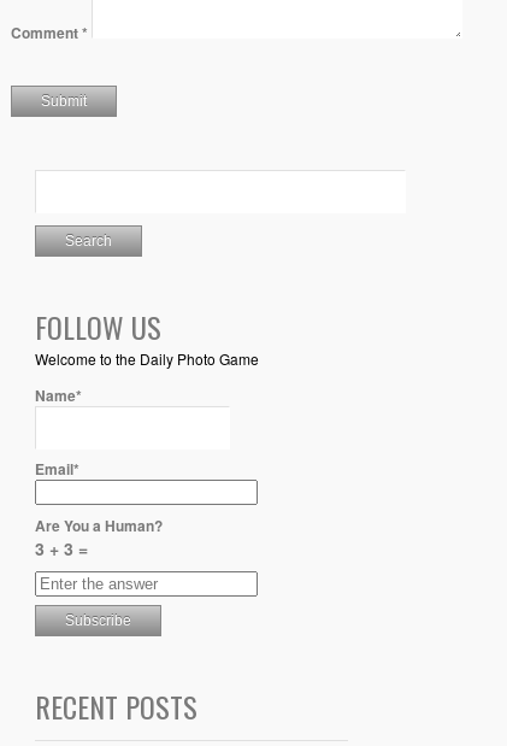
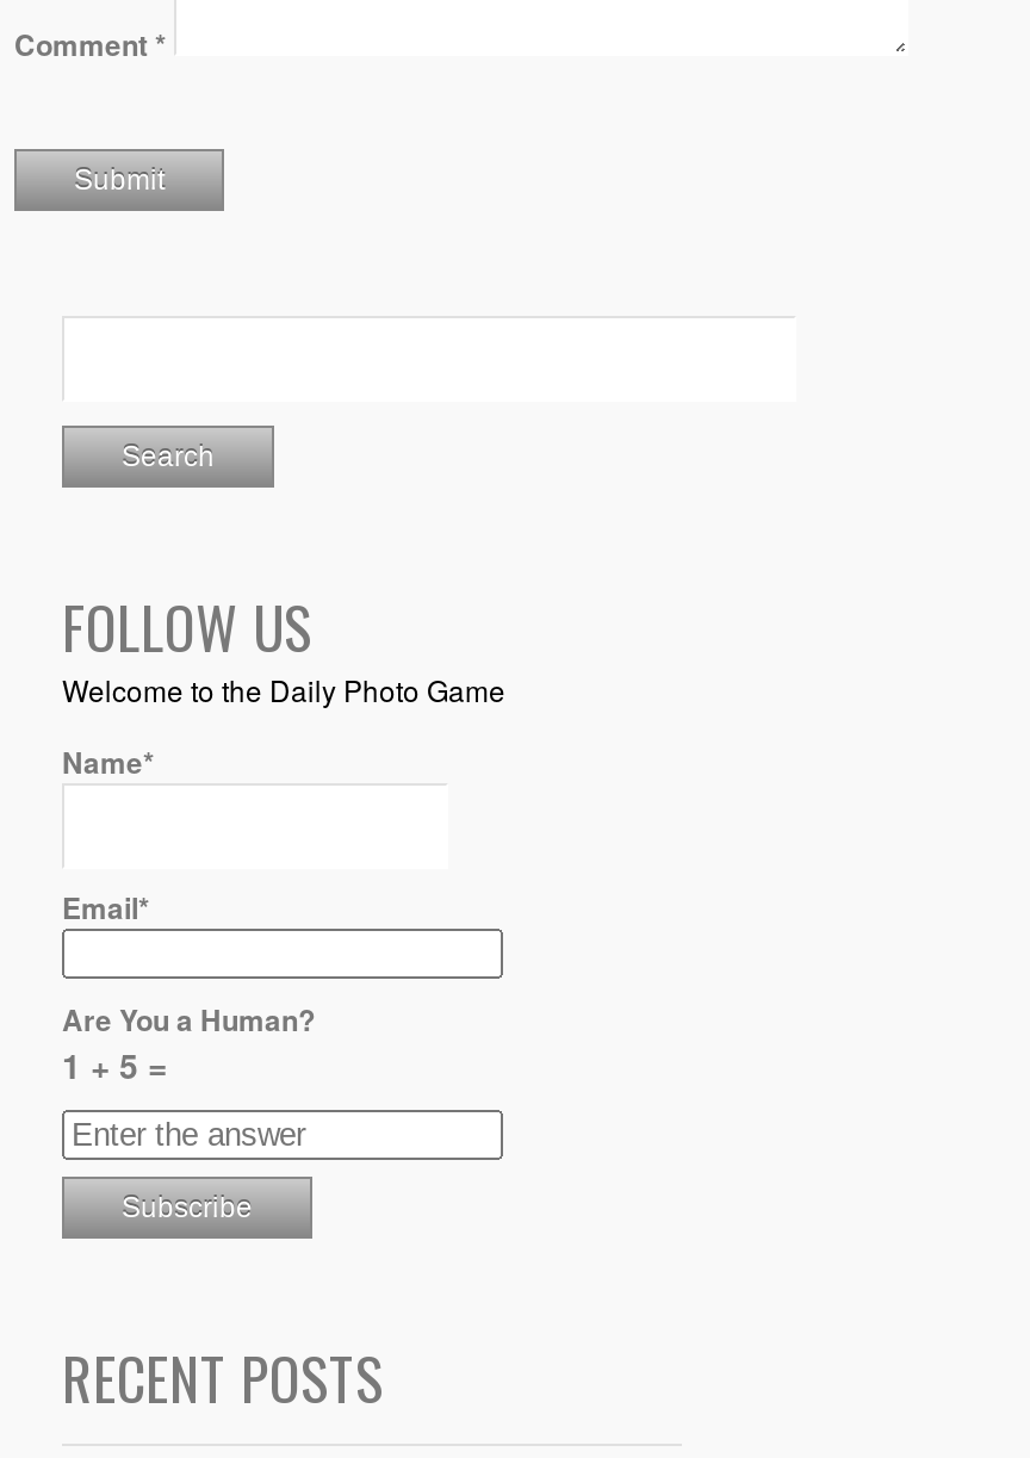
[35,536,88,560] 3 + 3 = -> [62,1040,167,1087] 1 + 5 =

